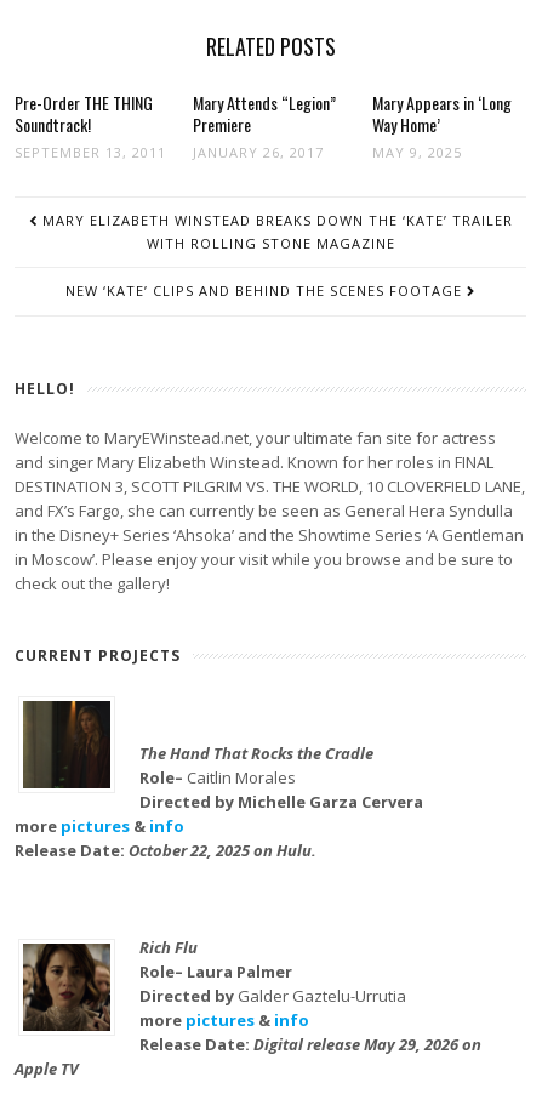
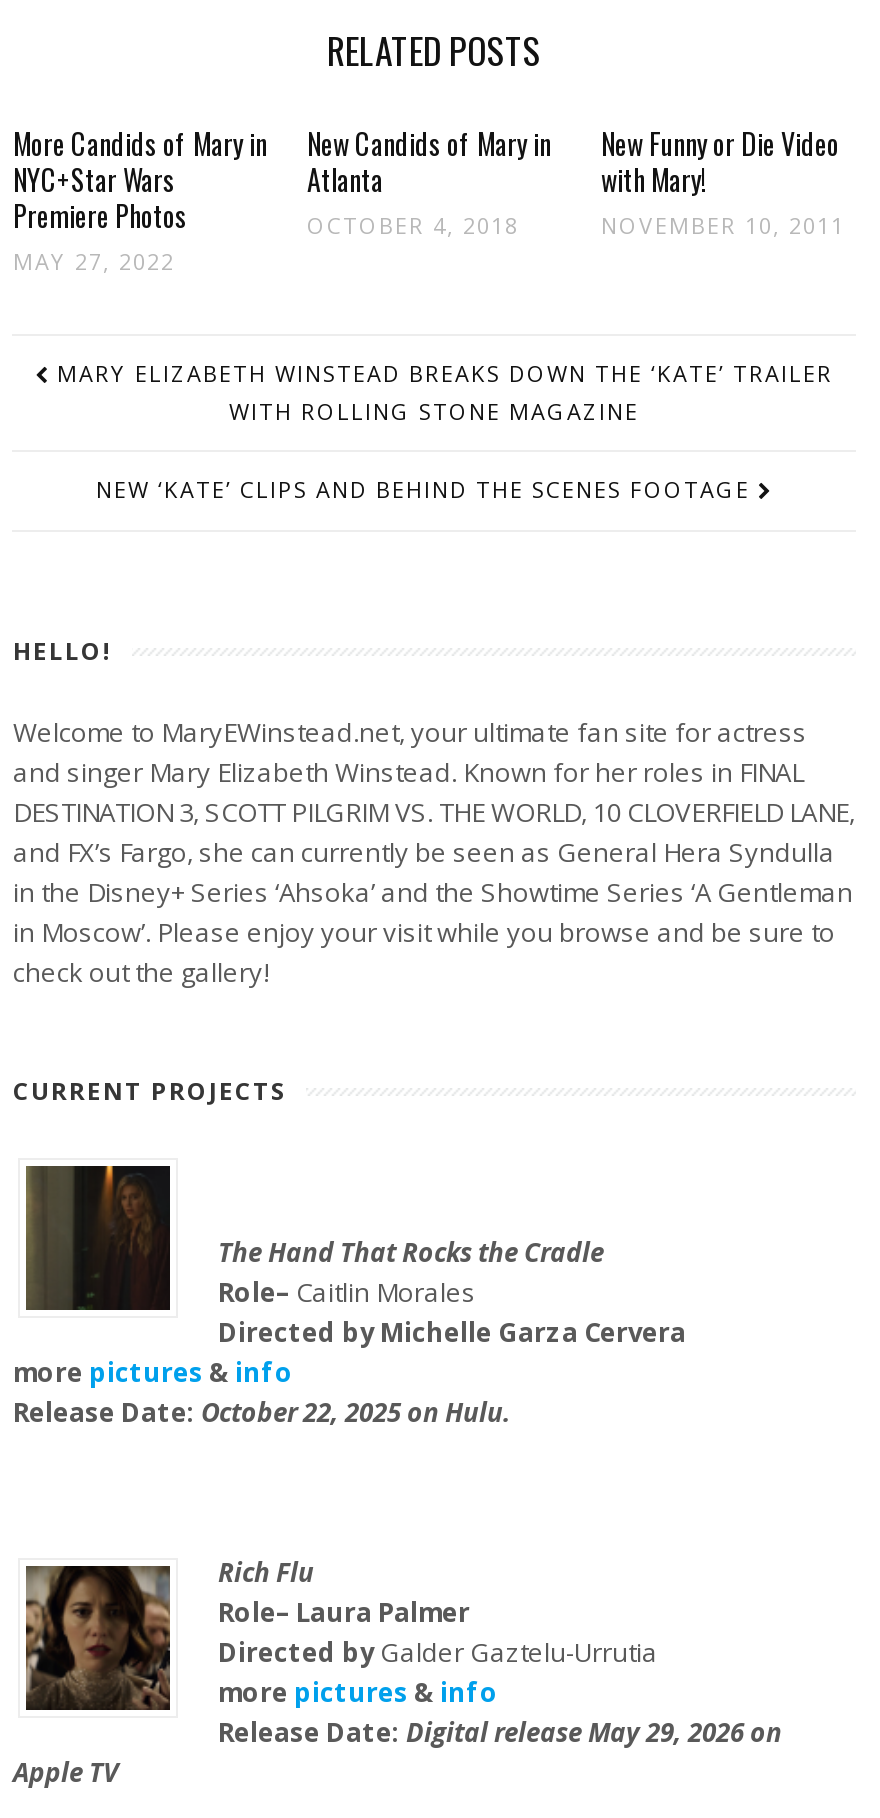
[15,90,167,161] Pre-Order THE THING | Soundtrack! | SEPTEMBER 13, 2011 -> [13,122,267,276] More Candids of Mary in | NYC+Star Wars | Premiere Photos | MAY 27, 2022
[193,90,336,161] Mary Attends “Legion” | Premiere | JANUARY 26, 2017 -> [307,122,551,240] New Candids of Mary in | Atlanta | OCTOBER 4, 2018
[372,90,511,161] Mary Appears in ‘Long | Way Home’ | MAY 9, 2025 -> [601,122,845,240] New Funny or Die Video | with Mary! | NOVEMBER 10, 2011

